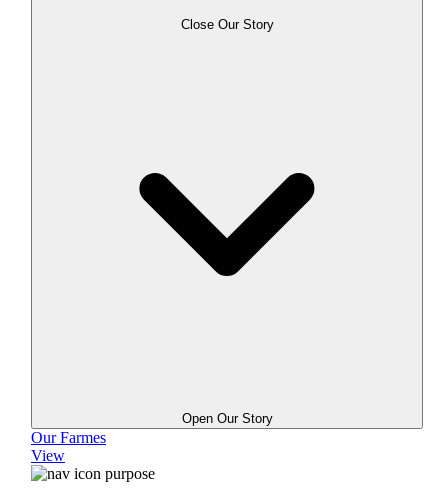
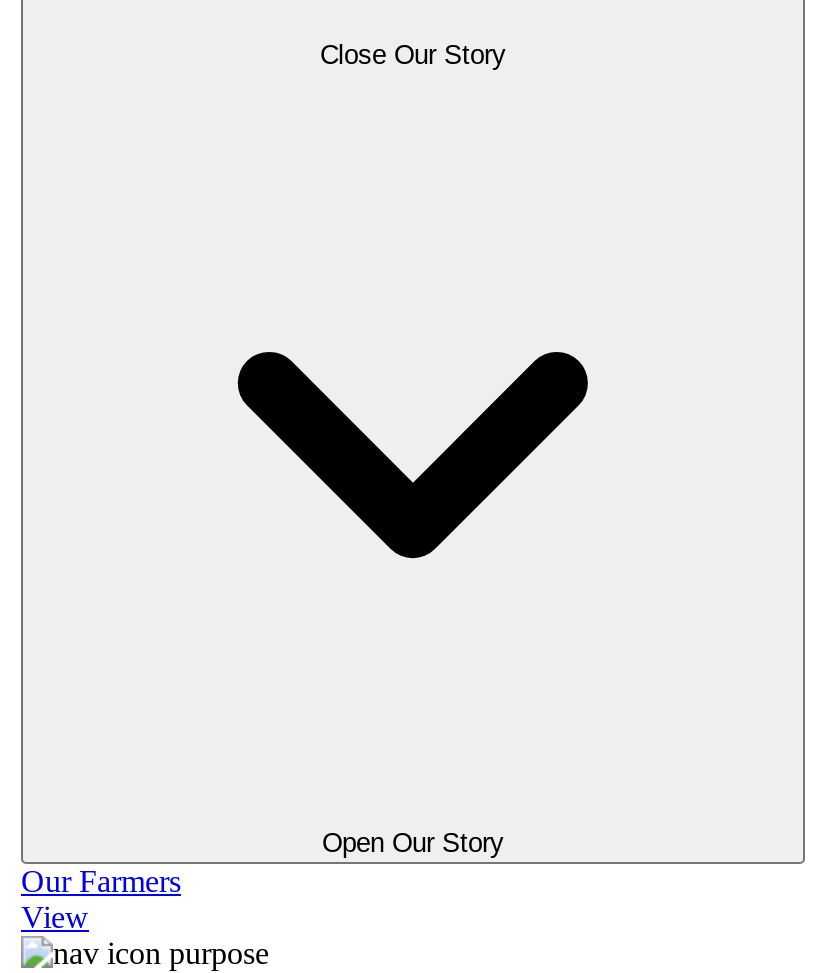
[31,429,106,446] Our Farmes -> [21,864,181,898] Our Farmers

